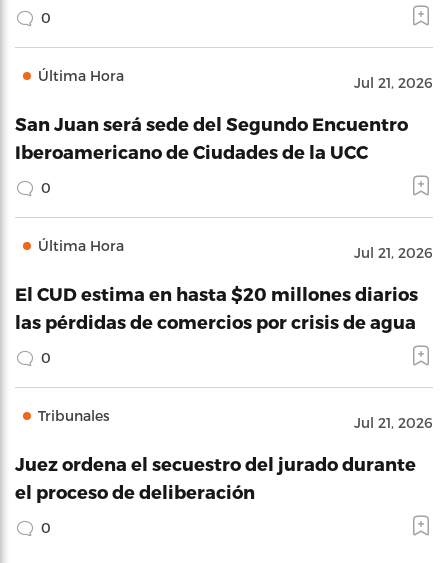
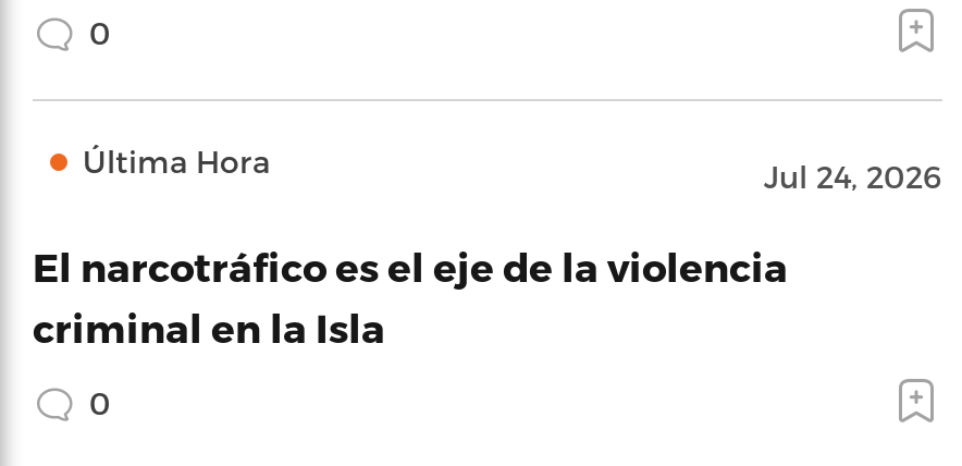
[15,74,433,502] Jul 21, 2026 | San Juan será sede del Segundo Encuentro | Iberoamericano de Ciudades de la UCC | 0 | Última Hora | Jul 21, 2026 | El CUD estima en hasta $20 millones diarios | las pérdidas de comercios por crisis de agua | 0 | Tribunales | Jul 21, 2026 | Juez ordena el secuestro del jurado durante | el proceso de deliberación -> [33,157,942,348] Jul 24, 2026 | El narcotráfico es el eje de la violencia | criminal en la Isla

